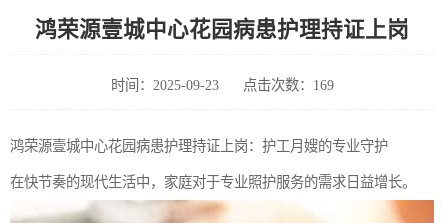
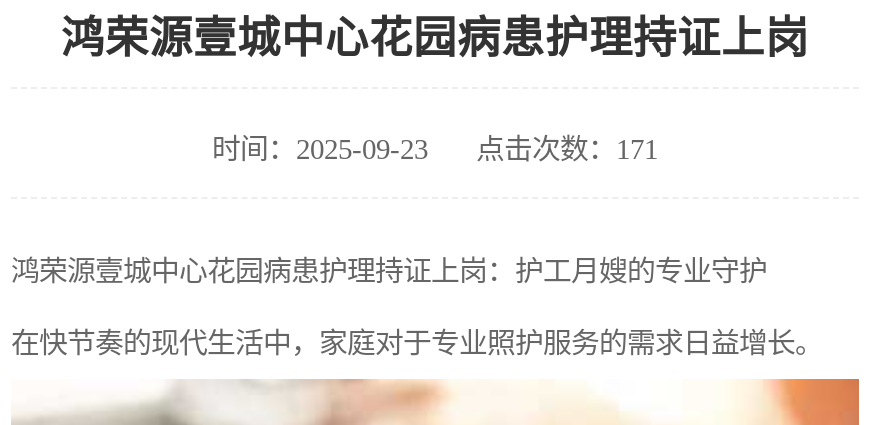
[110,77,333,93] 时间：2025-09-23 点击次数：169 -> [212,133,658,165] 时间：2025-09-23 点击次数：171

